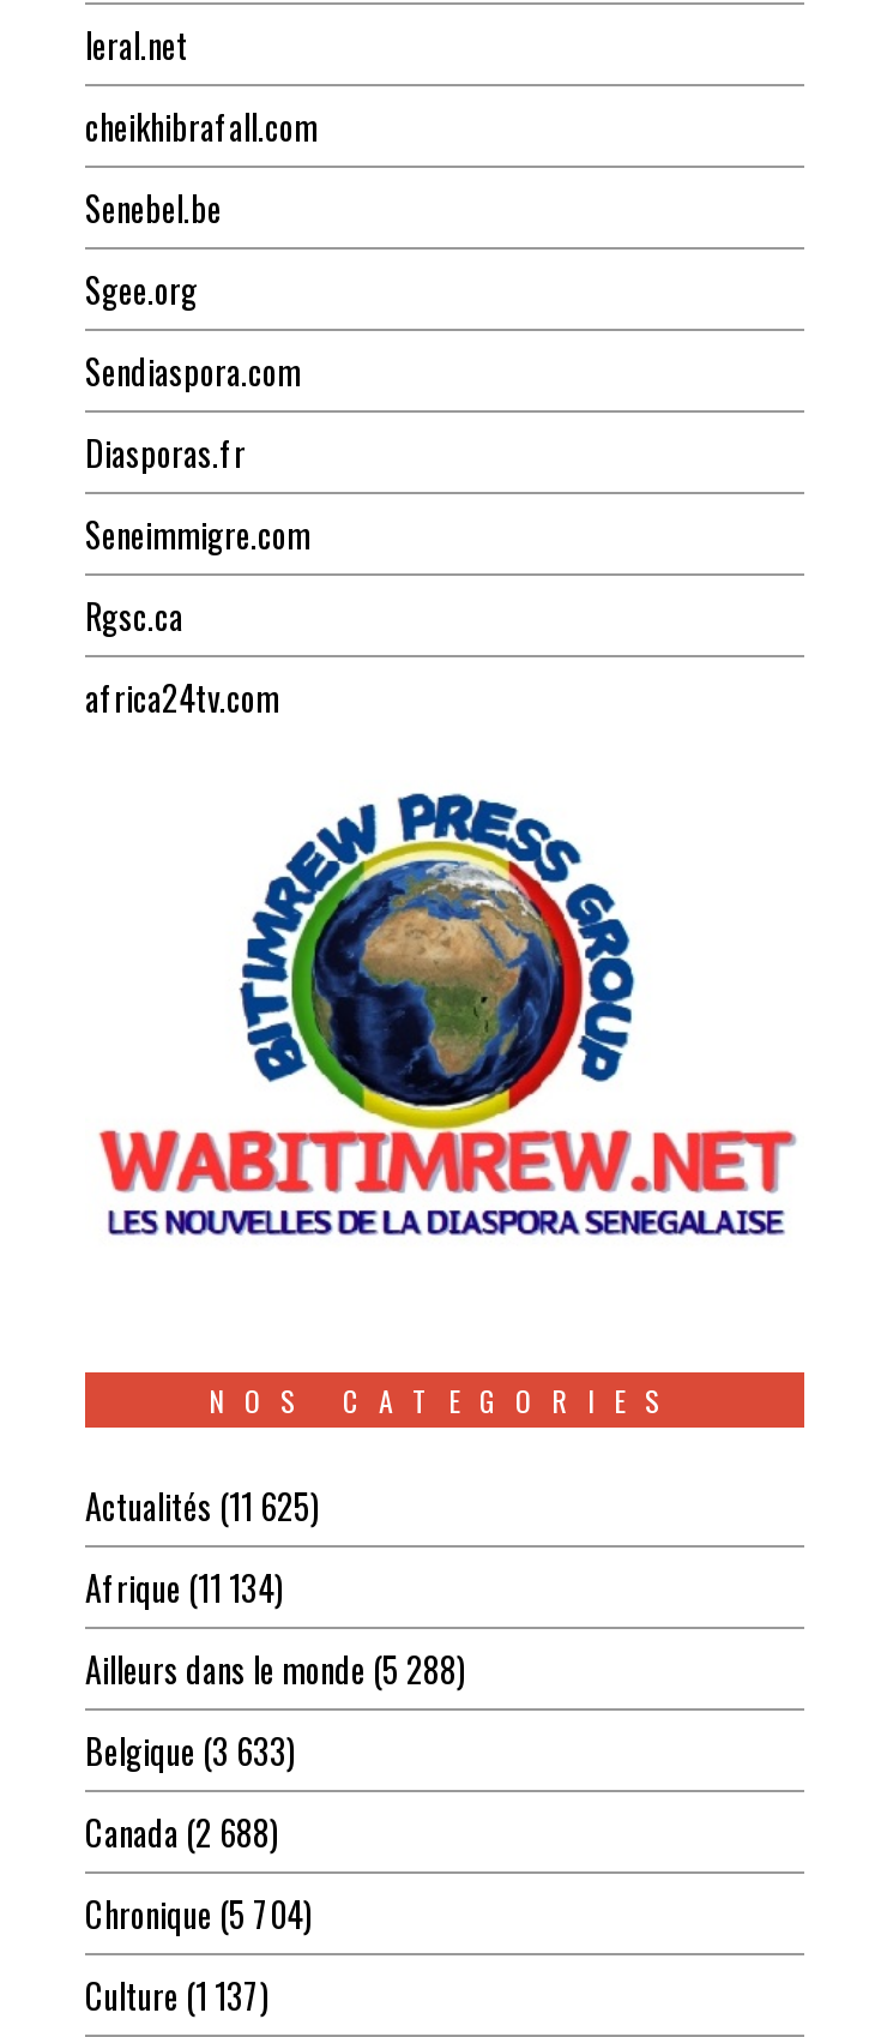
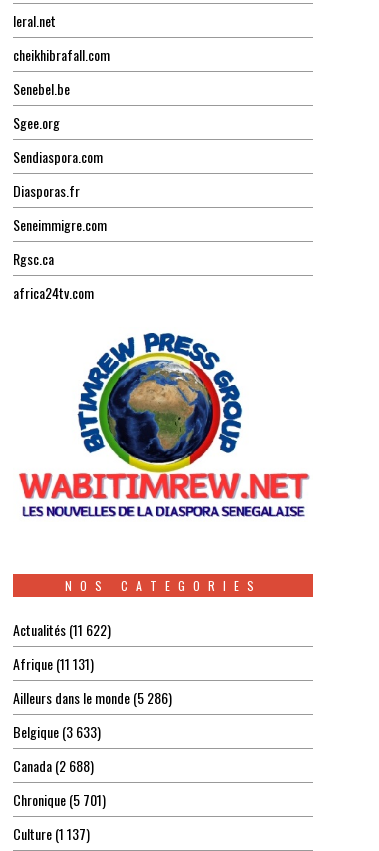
[85,1480,320,1531] Actualités (11 625) -> [13,619,111,640] Actualités (11 622)
[85,1562,284,1612] Afrique (11 134) -> [13,653,94,674] Afrique (11 131)
[85,1644,466,1694] Ailleurs dans le monde (5 288) -> [13,687,172,708] Ailleurs dans le monde (5 286)
[85,1888,313,1939] Chronique (5 704) -> [13,789,106,810] Chronique (5 701)

